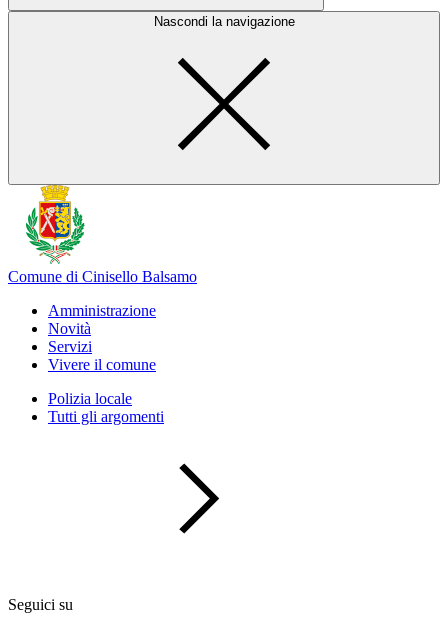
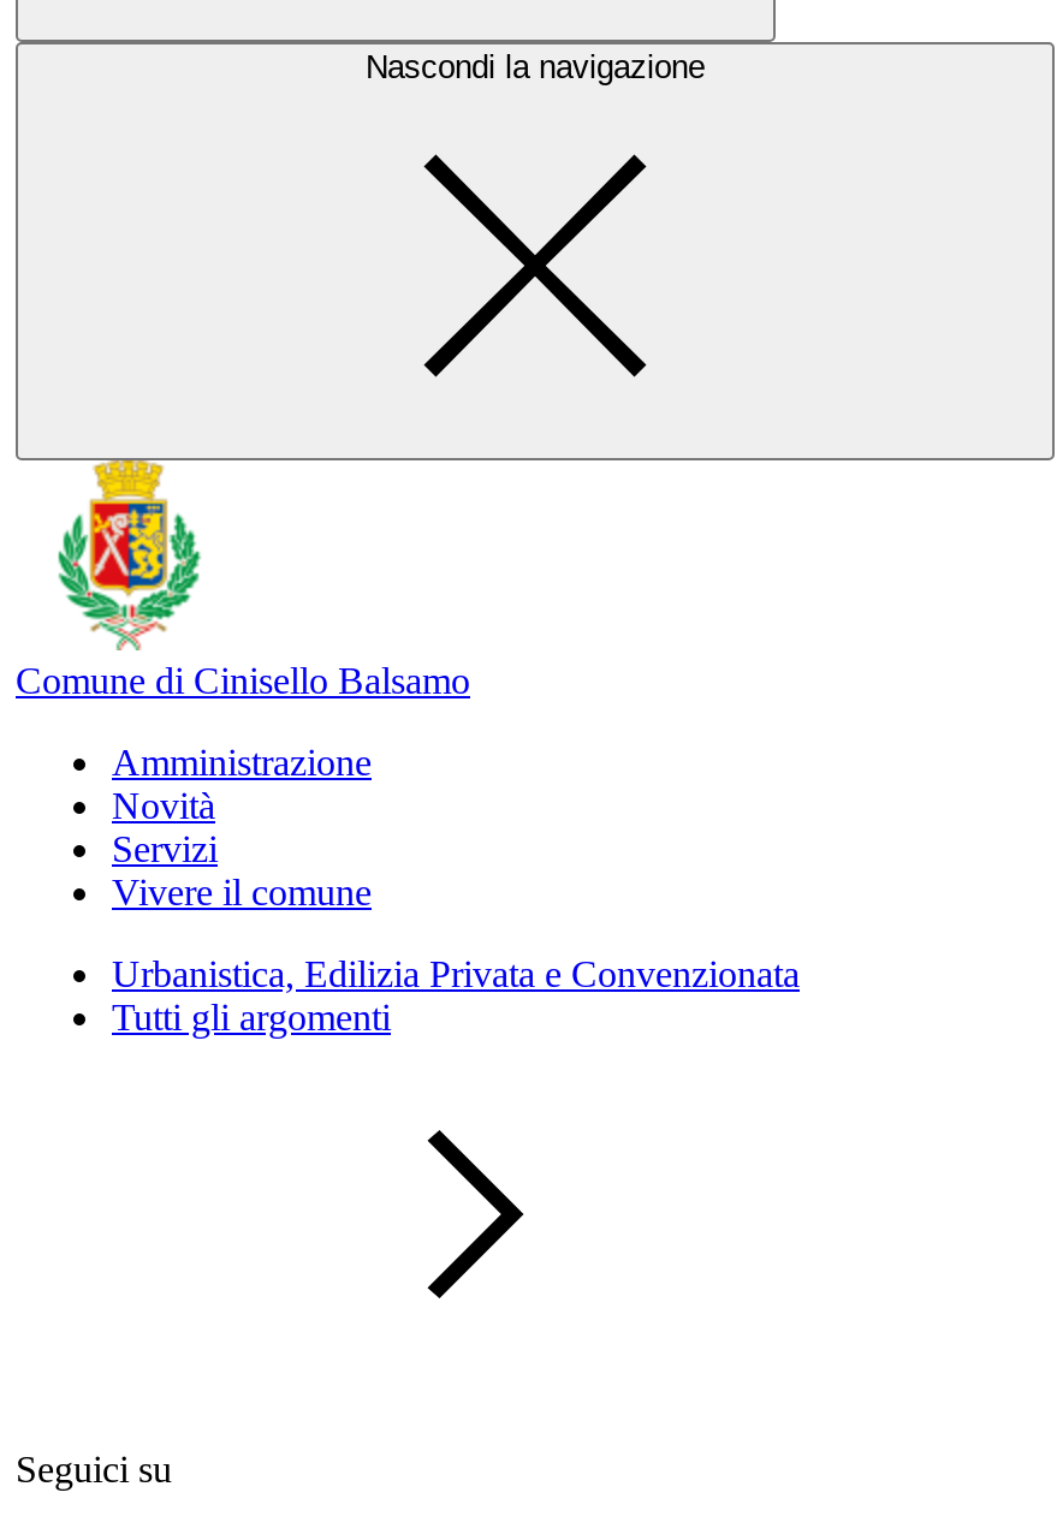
[48,390,132,407] Polizia locale -> [112,953,800,994] Urbanistica, Edilizia Privata e Convenzionata

